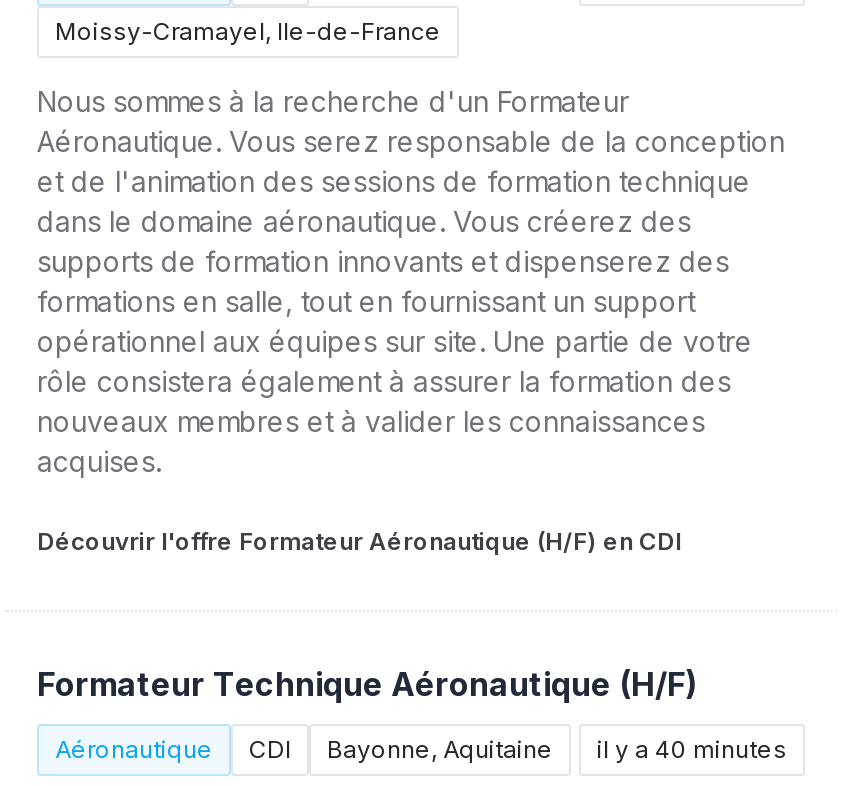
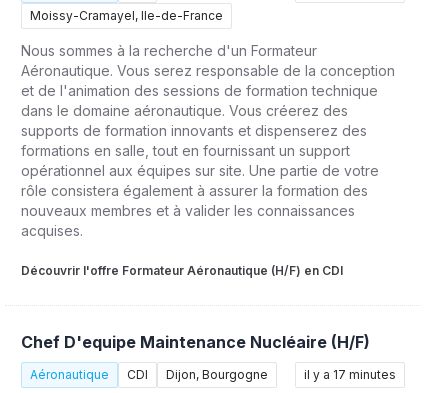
[37,664,697,704] Formateur Technique Aéronautique (H/F) -> [21,332,370,352] Chef D'equipe Maintenance Nucléaire (H/F)
[327,734,787,764] Bayonne, Aquitaine | il y a 40 minutes -> [166,367,396,382] Dijon, Bourgogne | il y a 17 minutes

